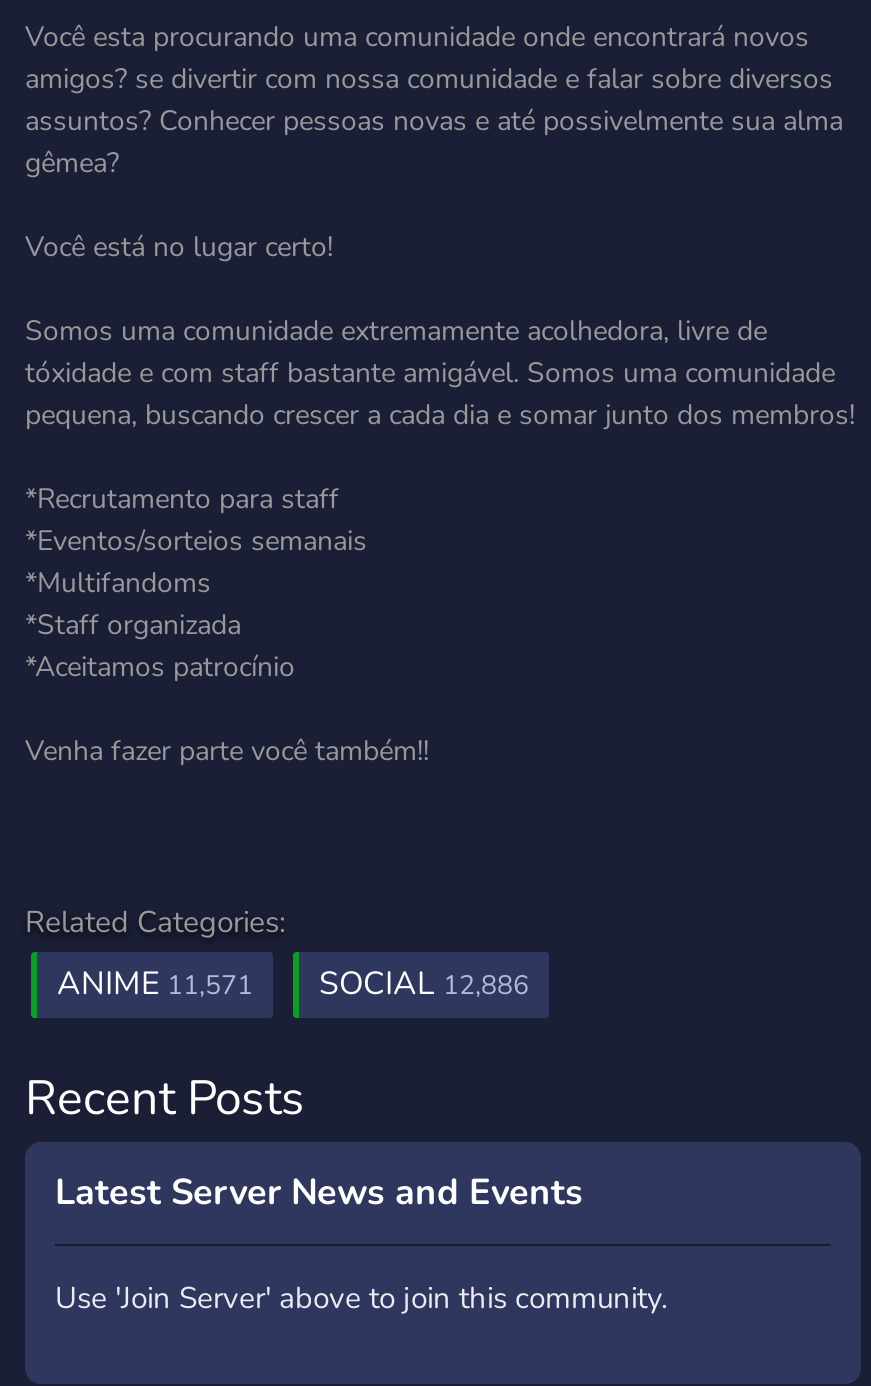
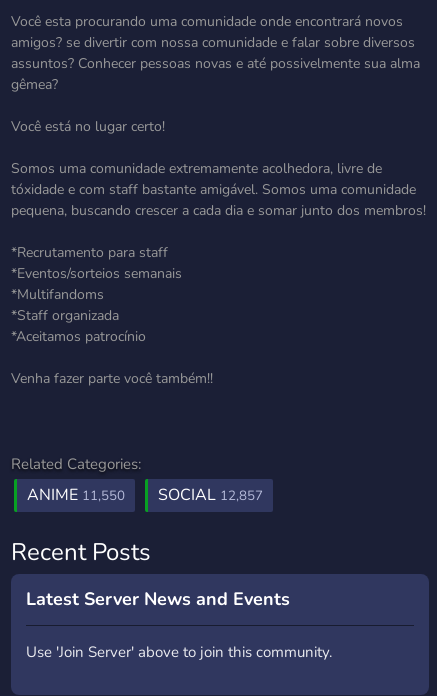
[57,962,253,1006] ANIME 11,571 -> [27,484,125,506] ANIME 11,550
[319,962,529,1006] SOCIAL 12,886 -> [158,484,263,506] SOCIAL 12,857

